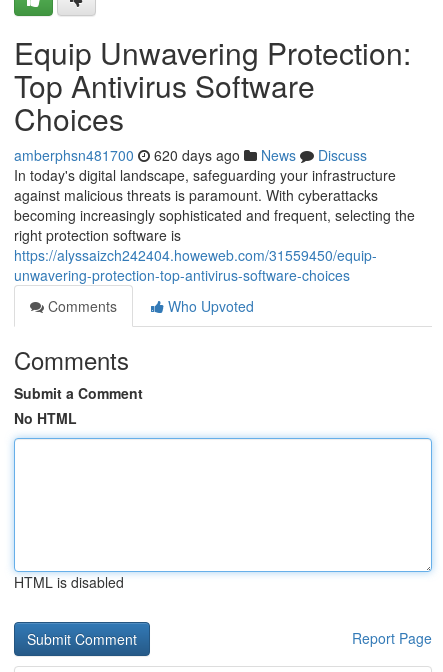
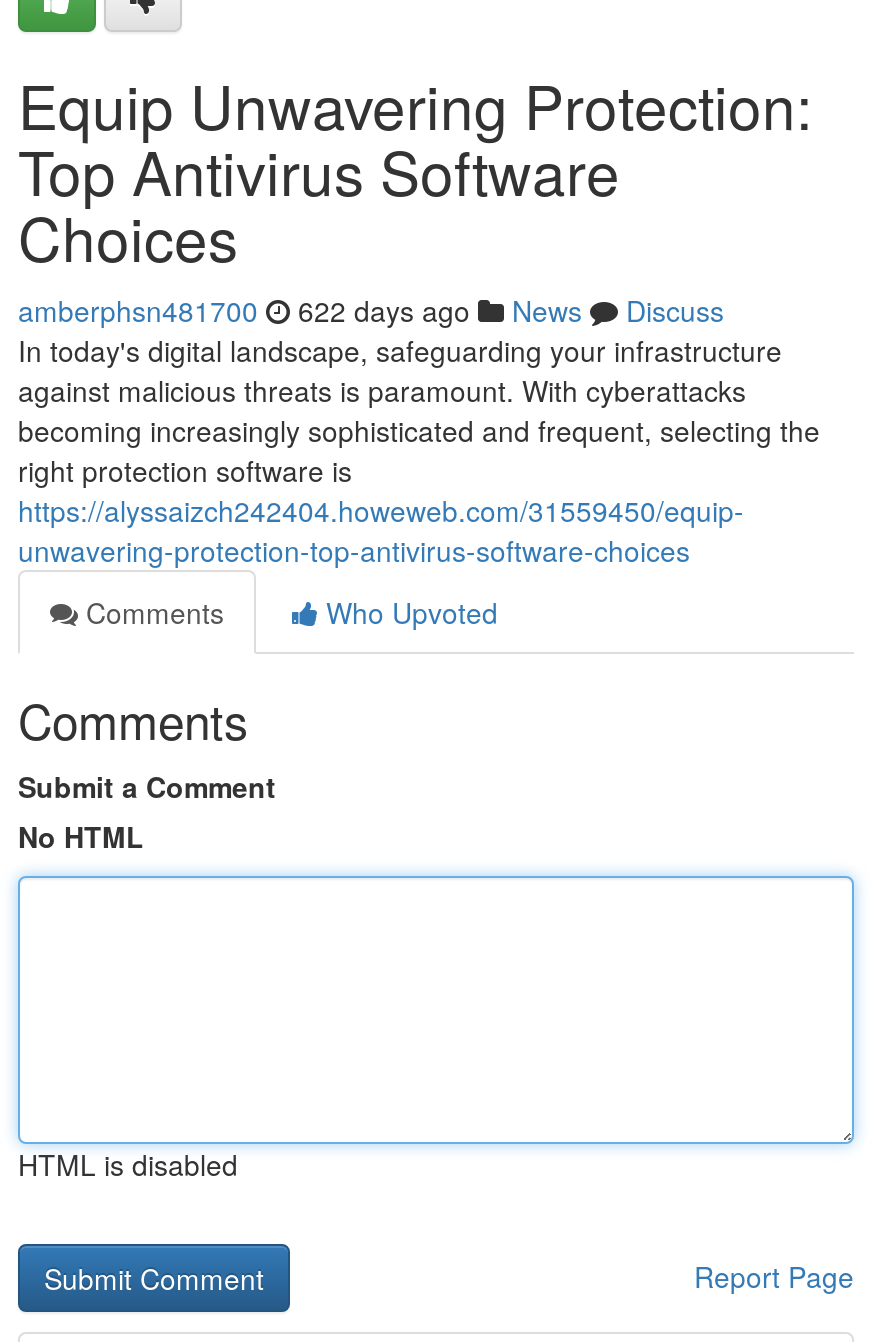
[14,145,367,165] amberphsn481700 620 days ago News Discuss -> [18,290,724,330] amberphsn481700 622 days ago News Discuss

